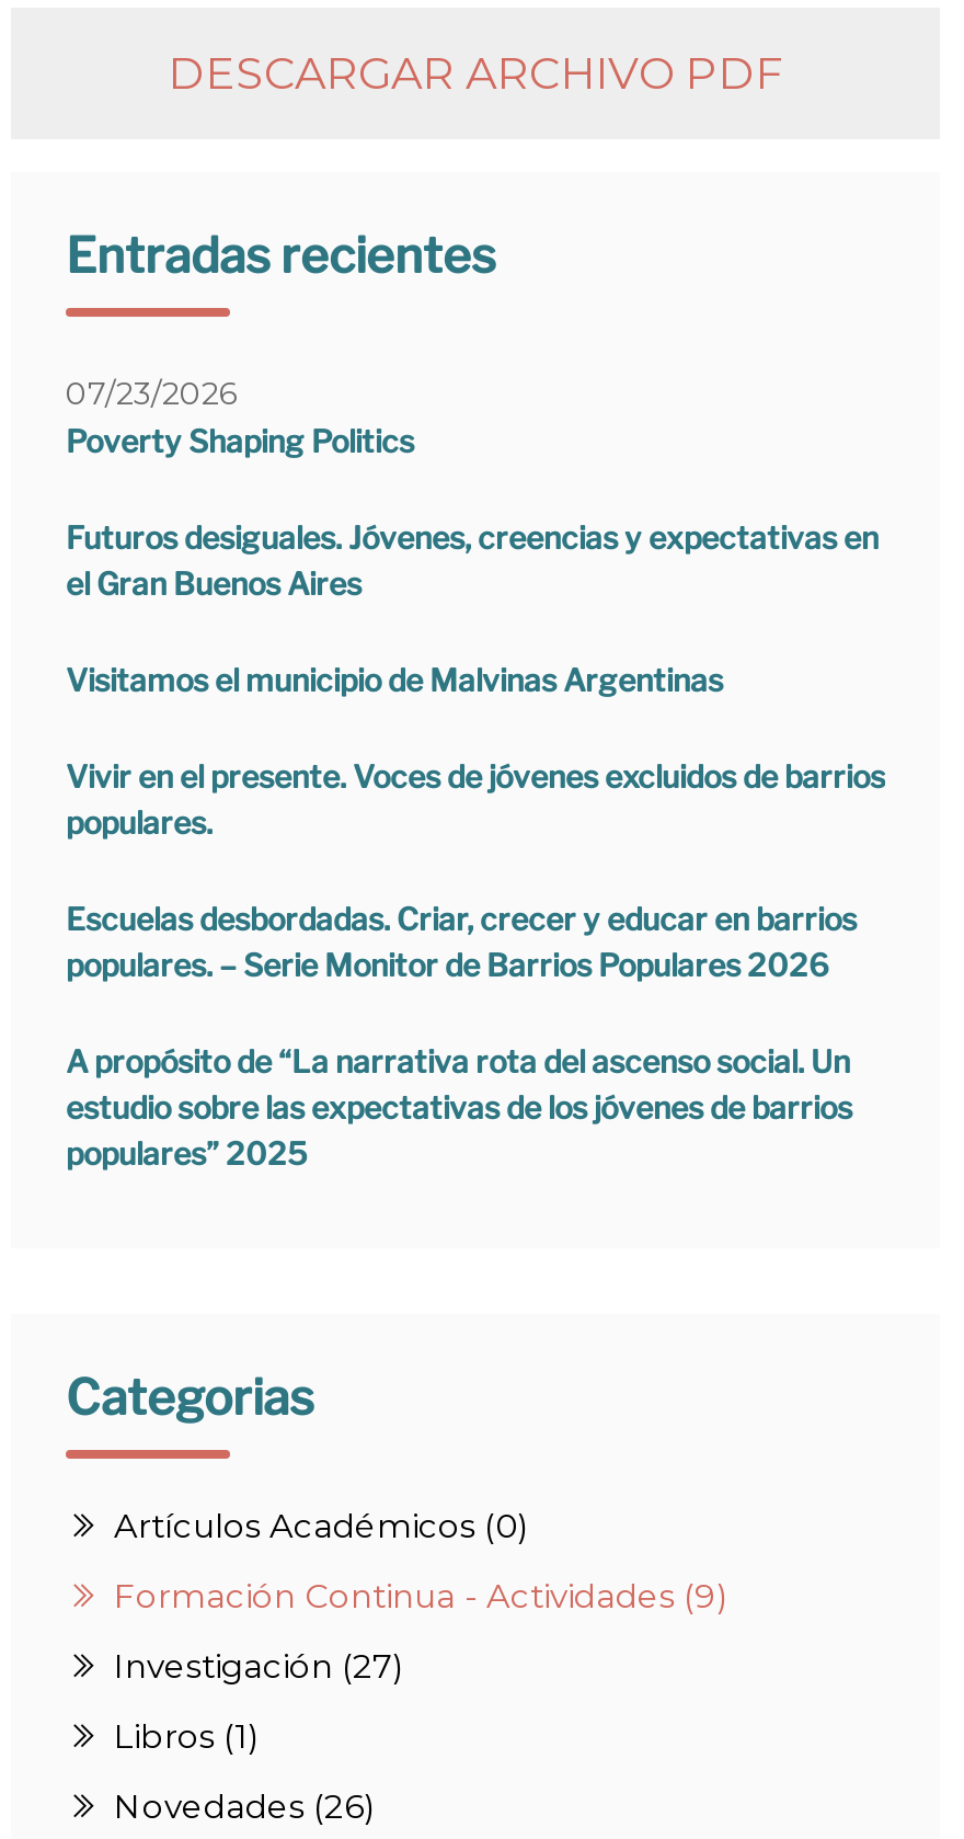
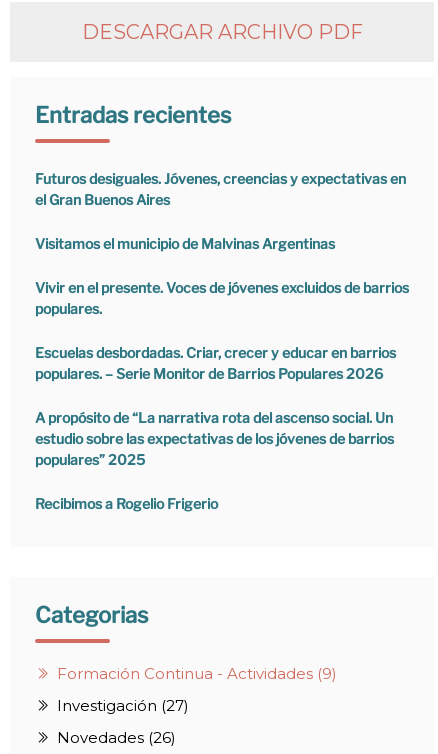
[66,374,414,459] 07/23/2026 | Poverty Shaping Politics -> none
none -> [35,495,218,512] Recibimos a Rogelio Frigerio
[105,1505,528,1546] Artículos Académicos (0) -> none
[105,1715,259,1757] Libros (1) -> none

